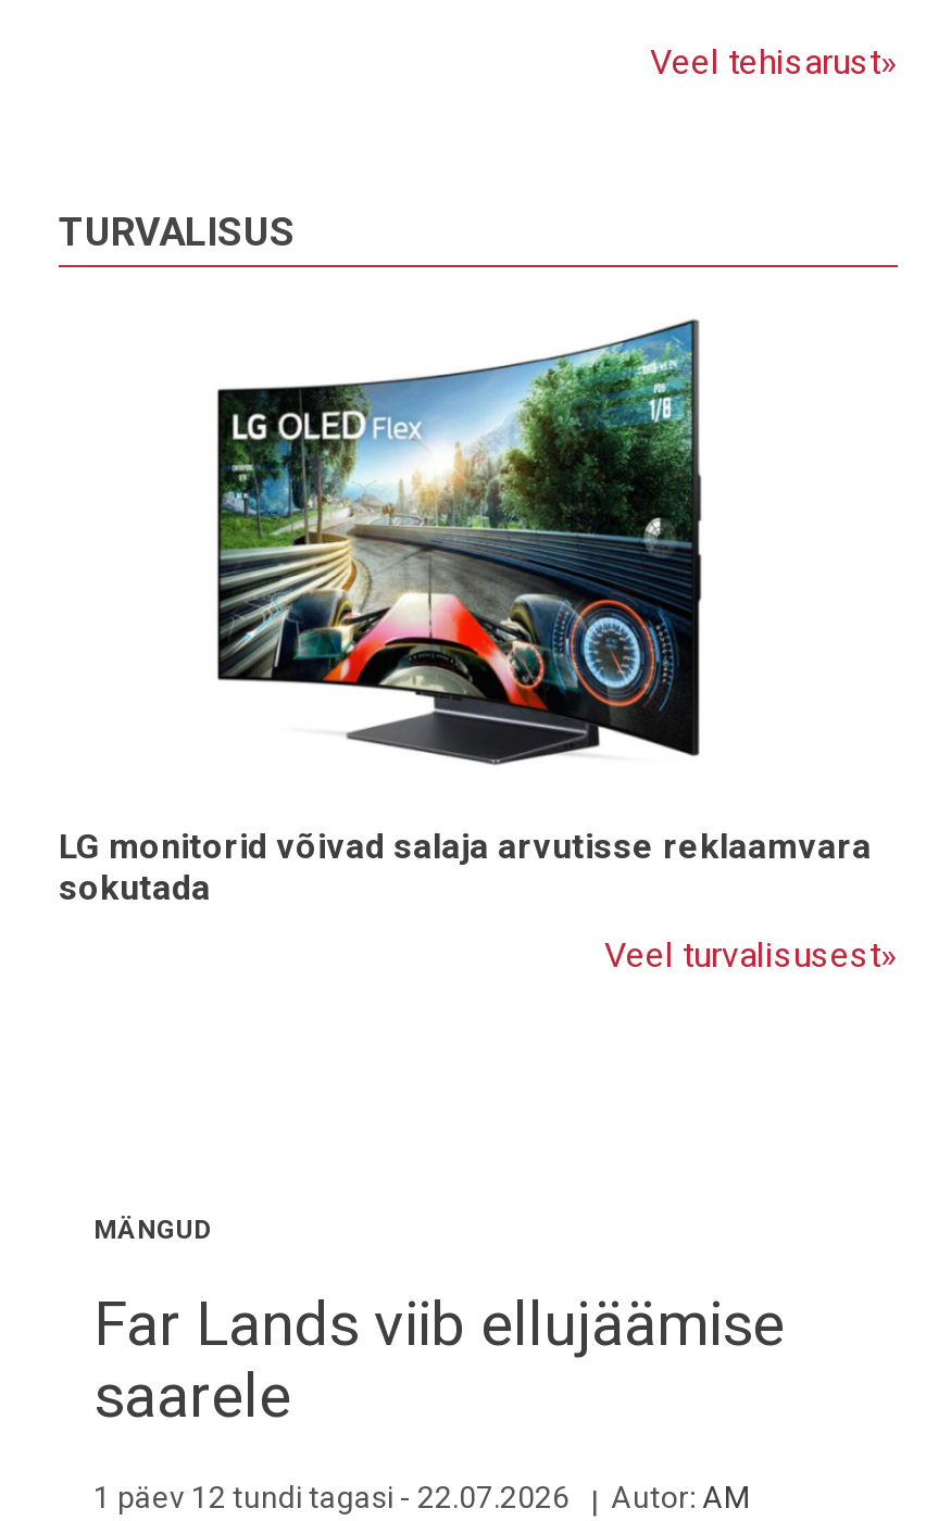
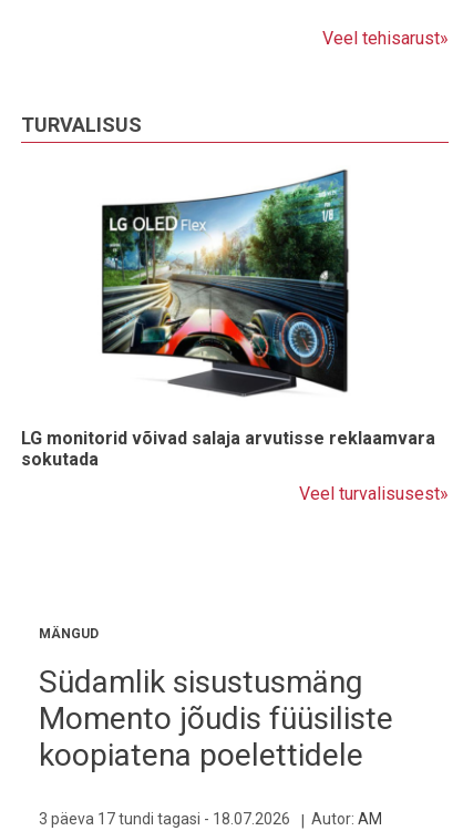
[93,1289,785,1433] Far Lands viib ellujäämise | saarele -> [39,664,393,774] Südamlik sisustusmäng | Momento jõudis füüsiliste | koopiatena poelettidele
[93,1481,570,1515] 1 päev 12 tundi tagasi - 22.07.2026 -> [39,810,290,828] 3 päeva 17 tundi tagasi - 18.07.2026

